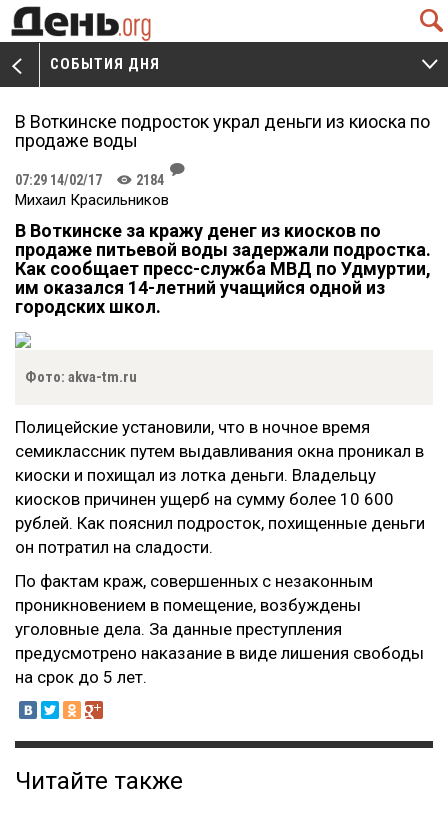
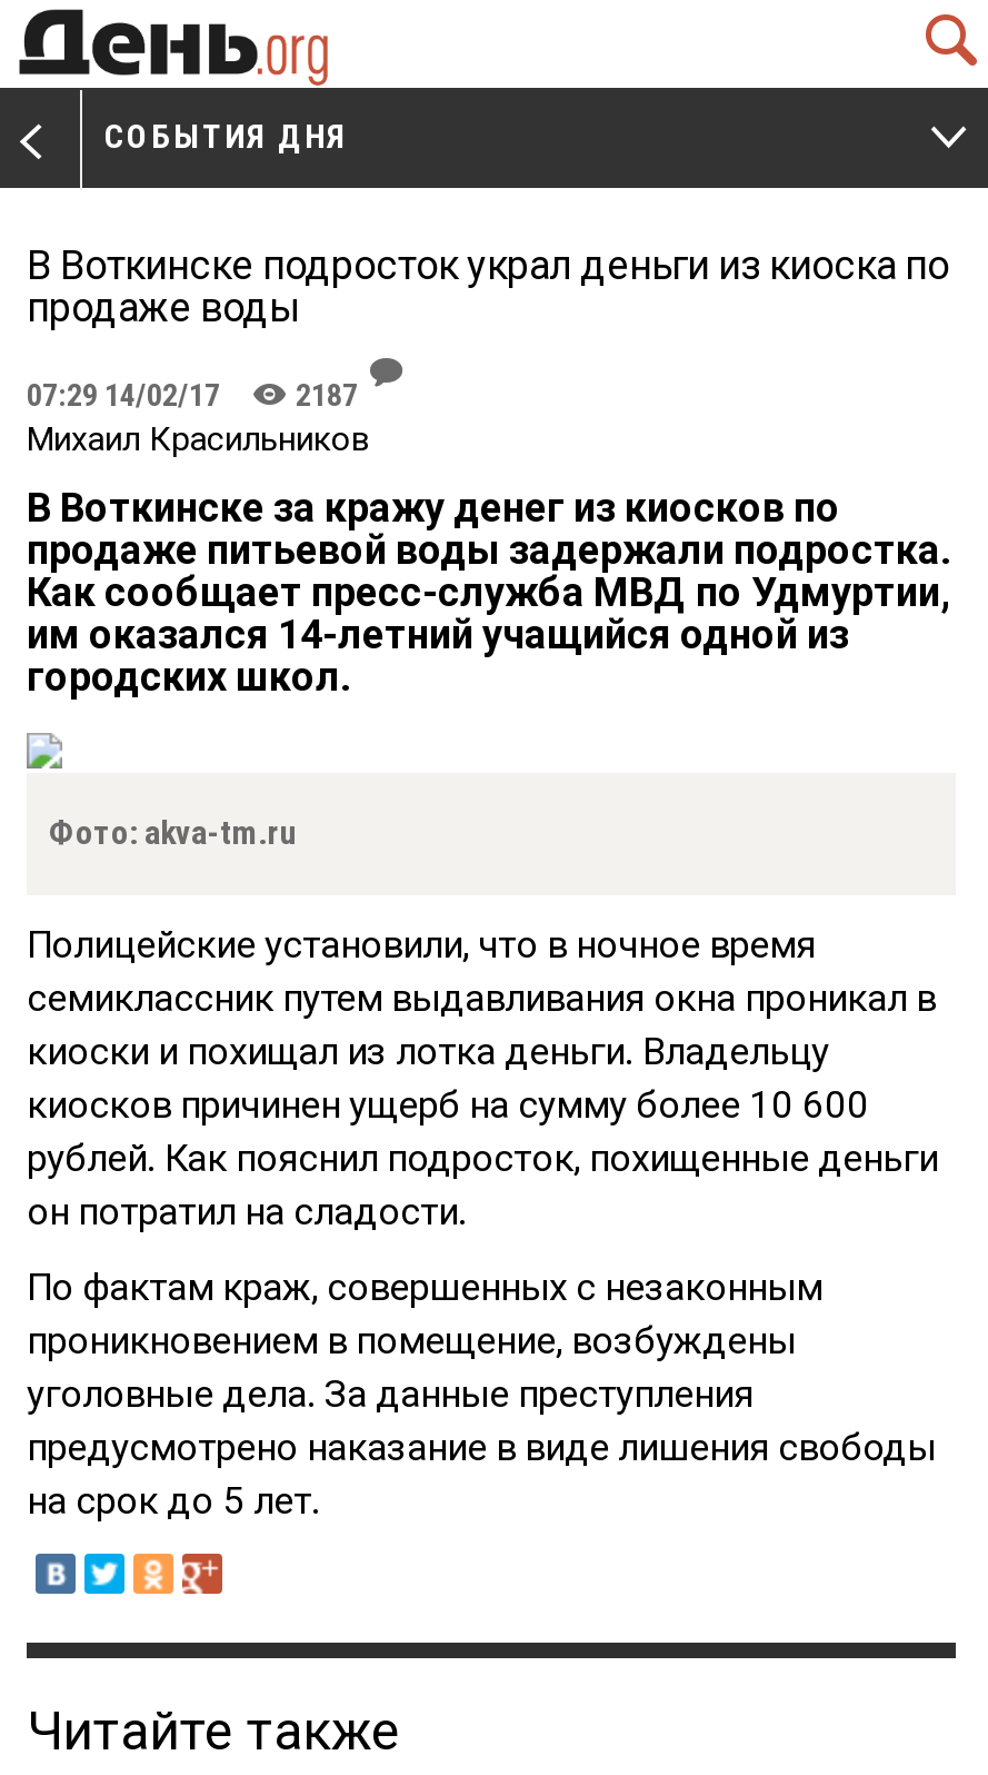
[15,172,164,188] 07:29 14/02/17 K 2184 -> [27,377,358,413] 07:29 14/02/17 K 2187

